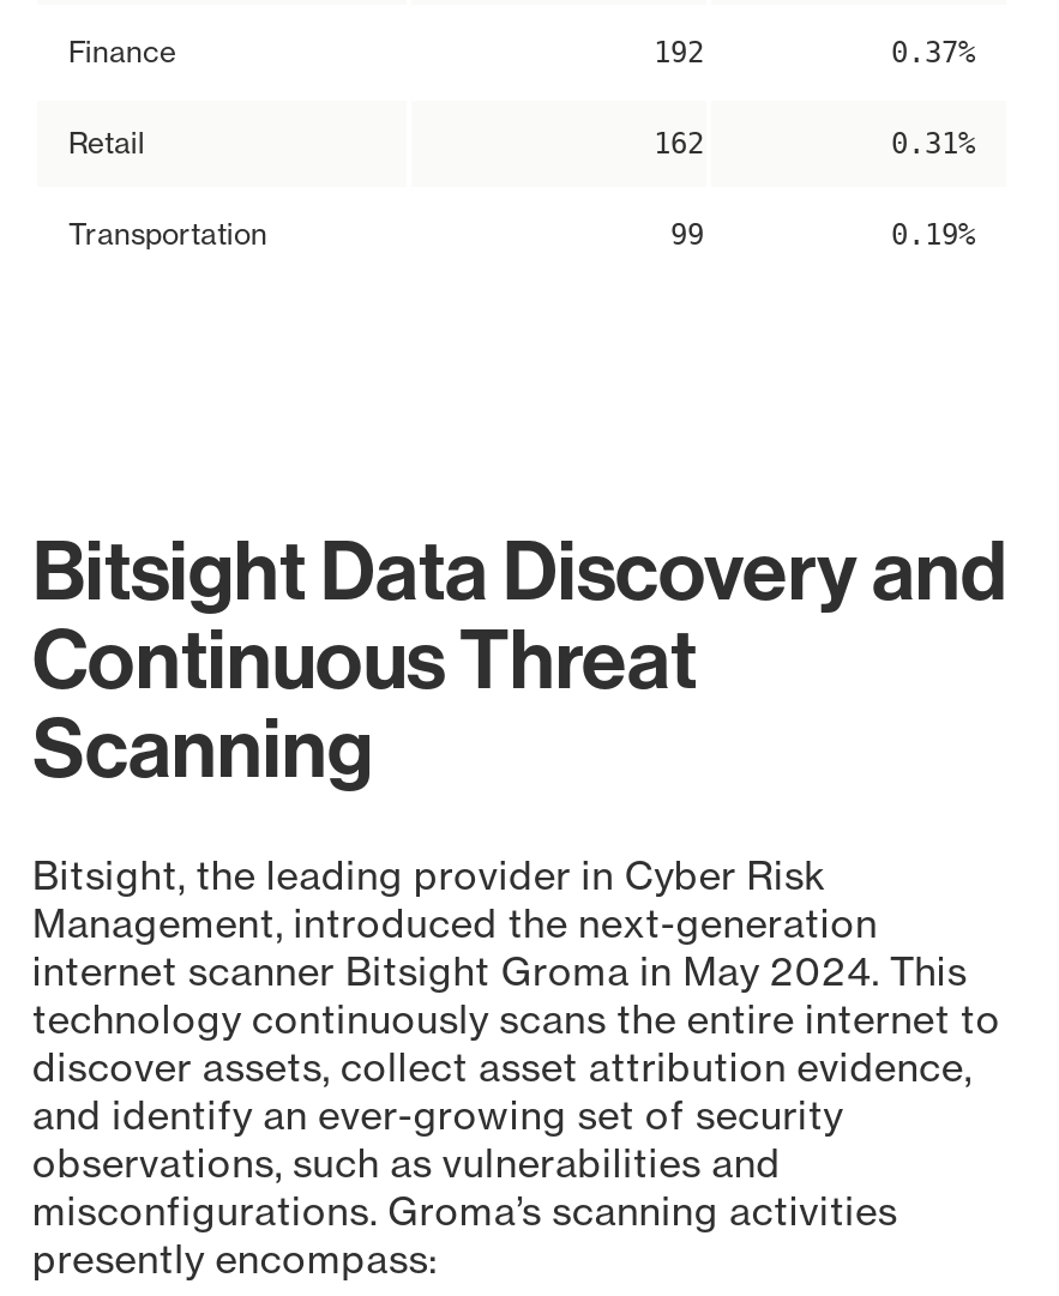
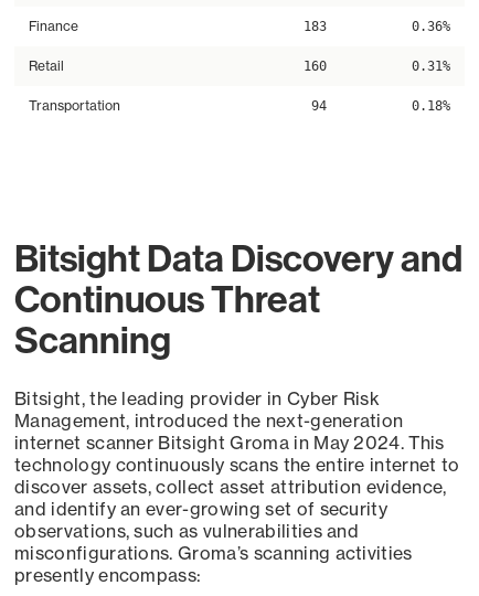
[654,37,704,71] 192 -> [304,19,327,34] 183
[891,37,975,71] 0.37% -> [412,19,450,34] 0.36%
[654,128,704,162] 162 -> [304,58,327,74] 160
[670,219,704,253] 99 -> [311,98,327,114] 94
[891,219,975,253] 0.19% -> [412,98,450,114] 0.18%

